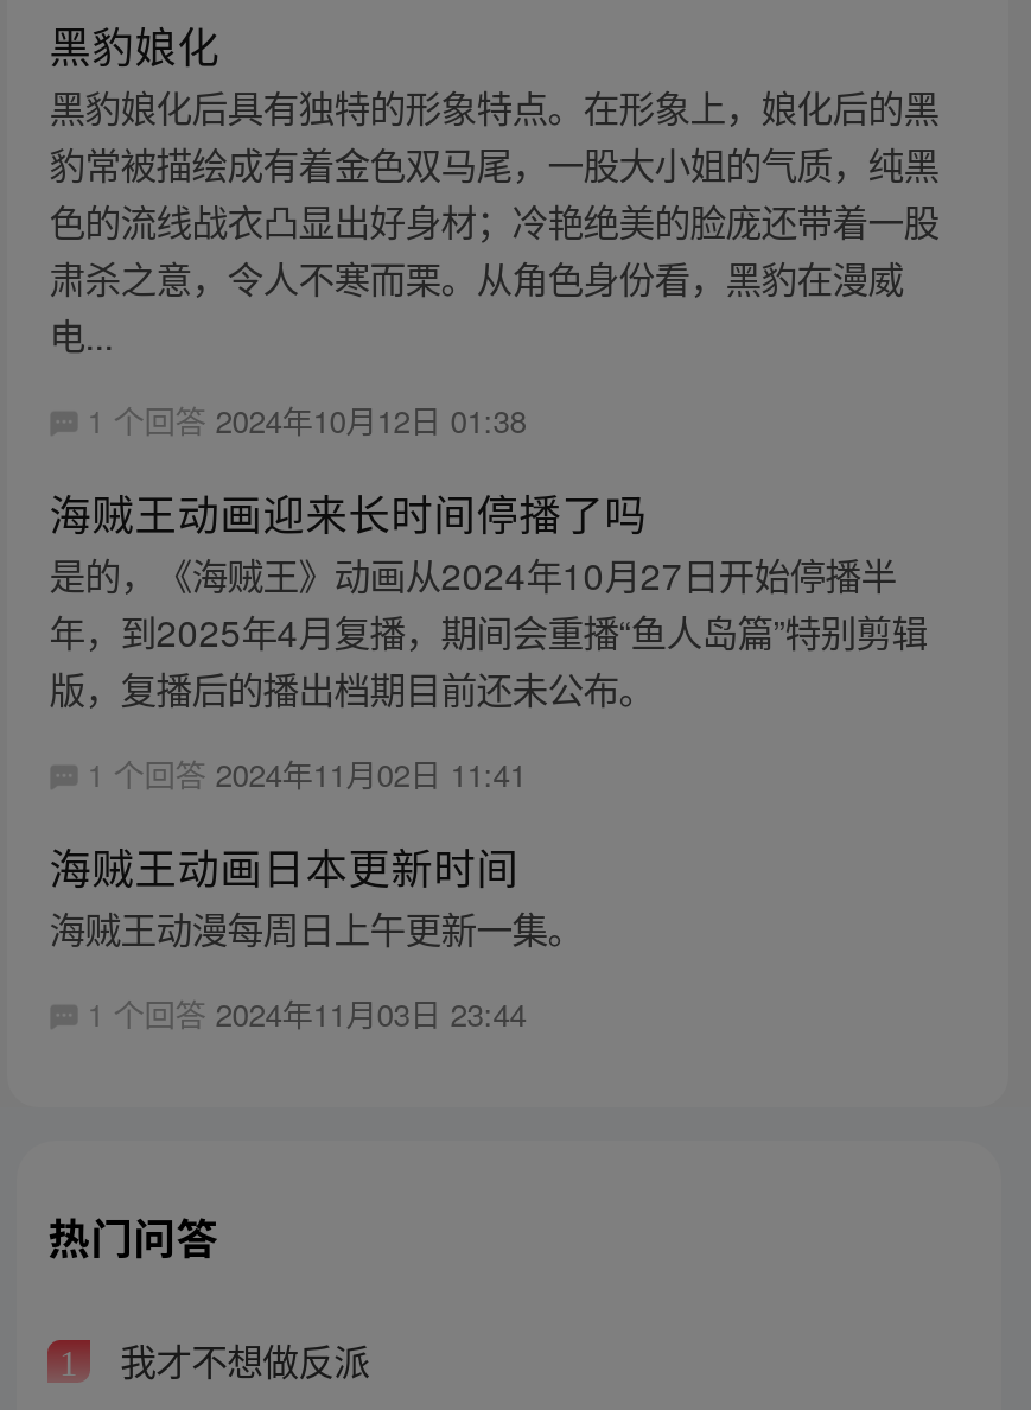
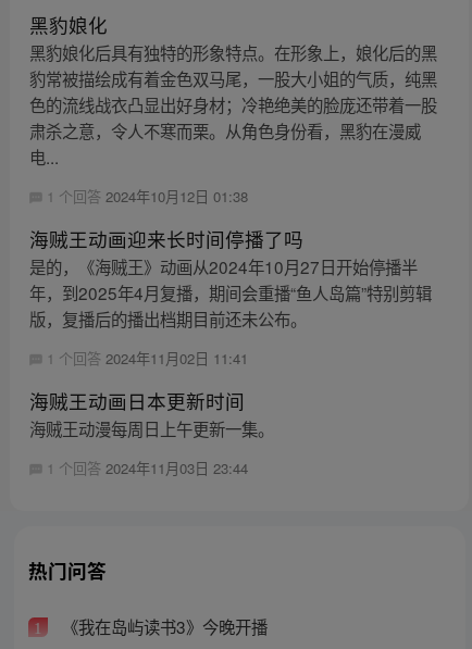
[111,1334,369,1386] 我才不想做反派 -> [57,615,267,639] 《我在岛屿读书3》今晚开播

